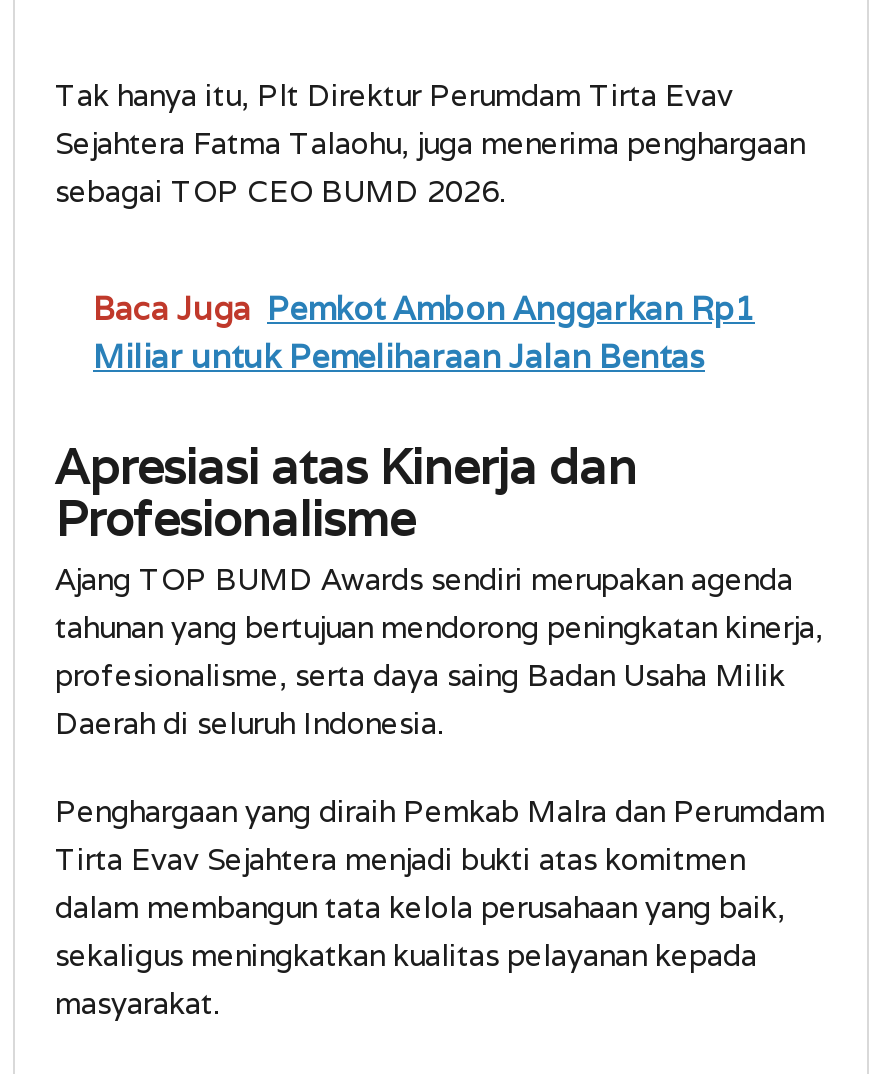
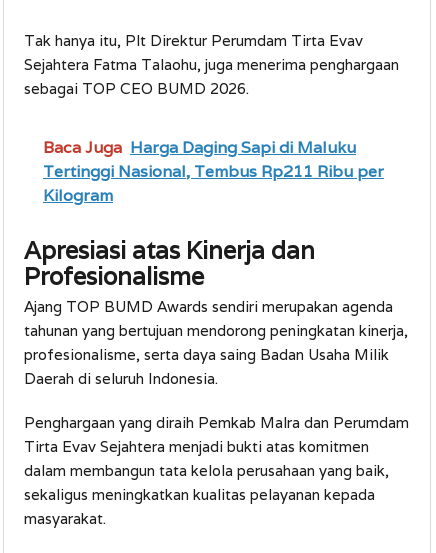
[93,287,755,377] Baca Juga Pemkot Ambon Anggarkan Rp1 | Miliar untuk Pemeliharaan Jalan Bentas -> [43,137,384,206] Baca Juga Harga Daging Sapi di Maluku | Tertinggi Nasional, Tembus Rp211 Ribu per | Kilogram

